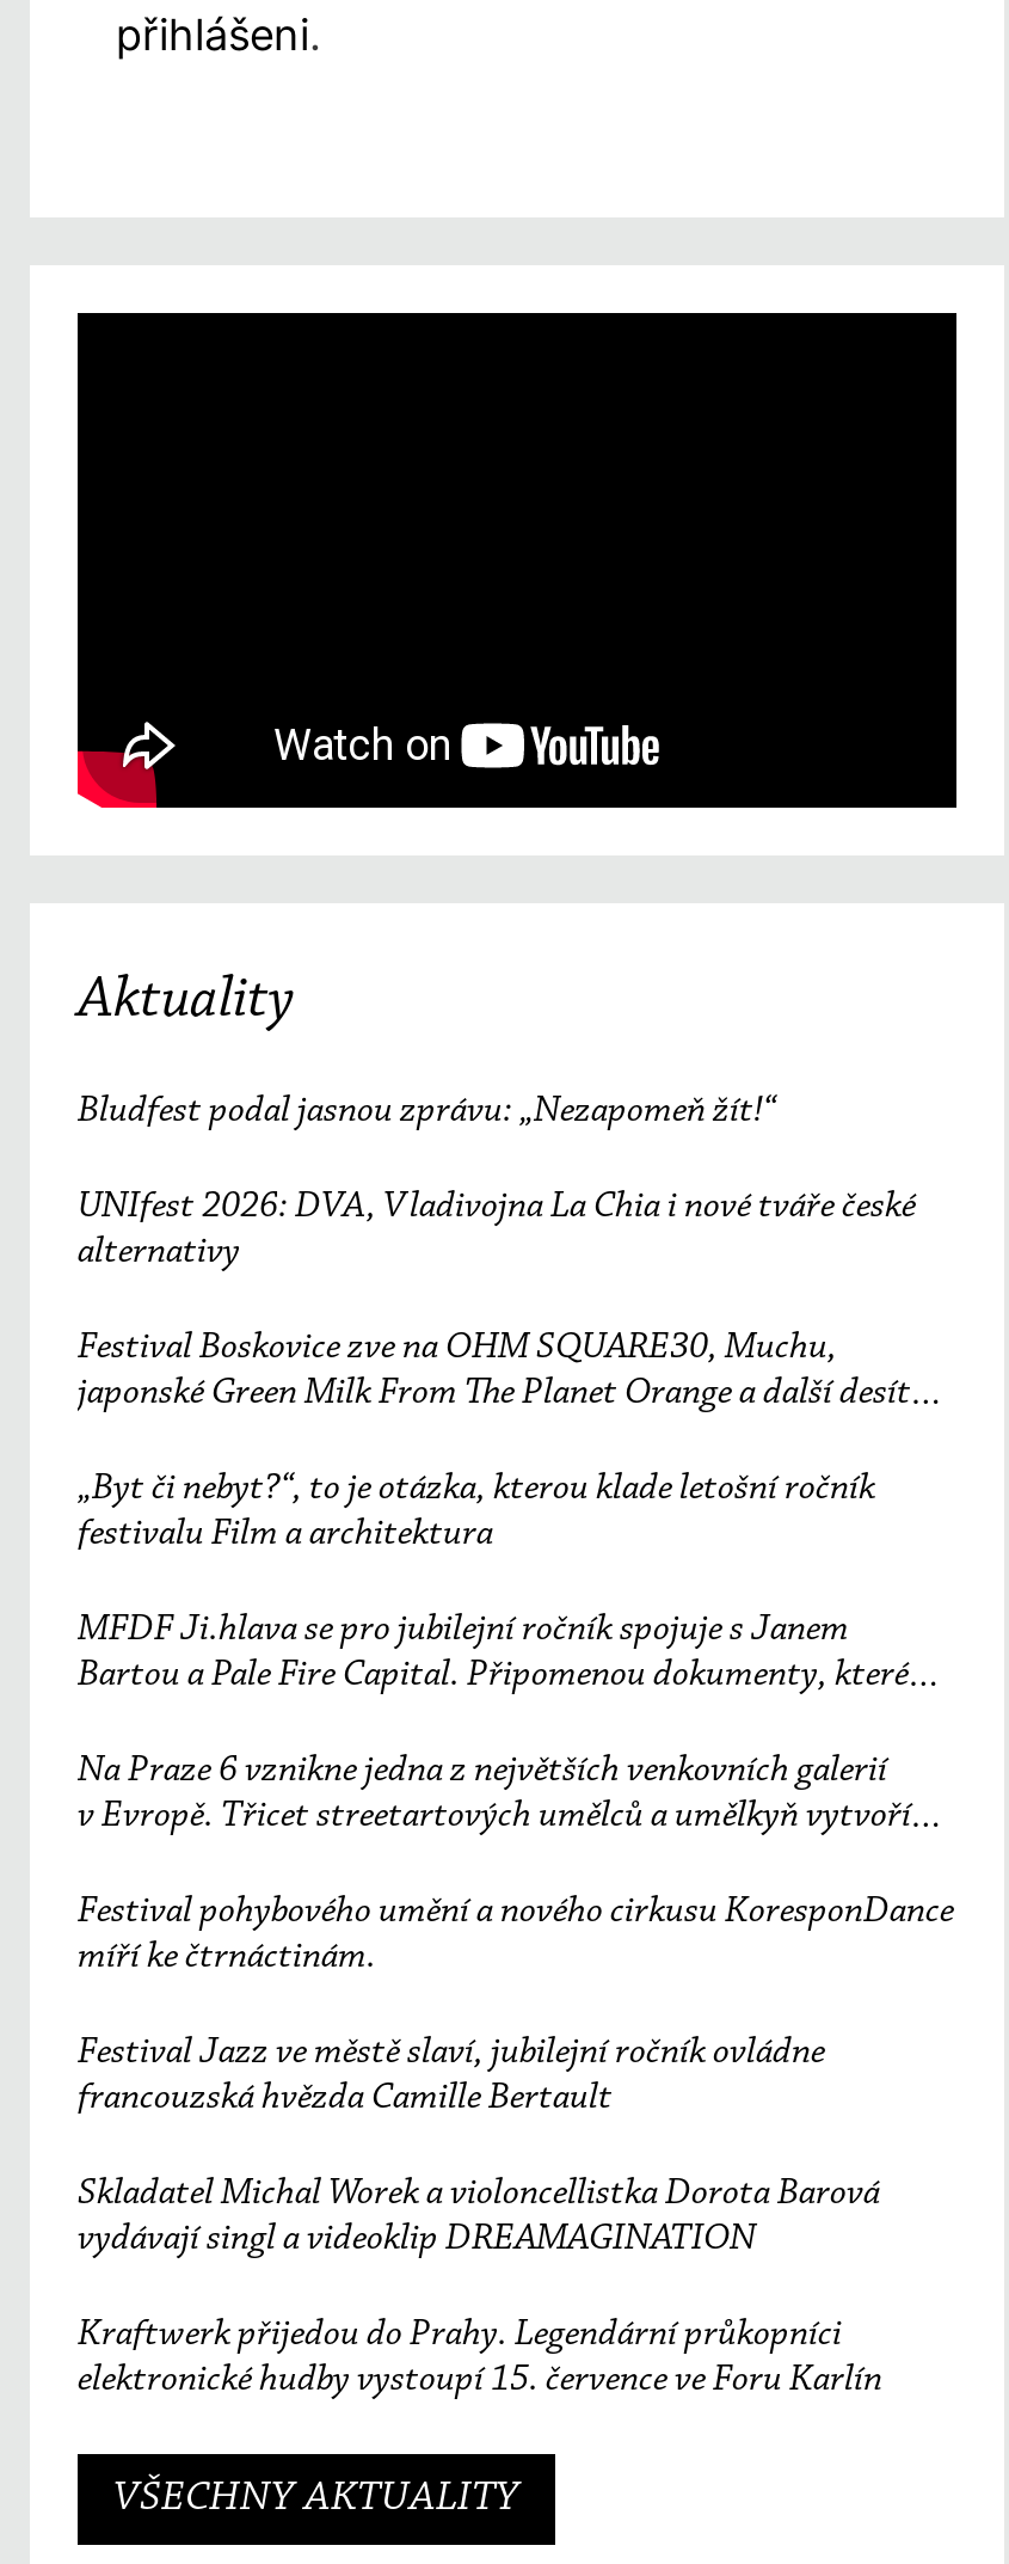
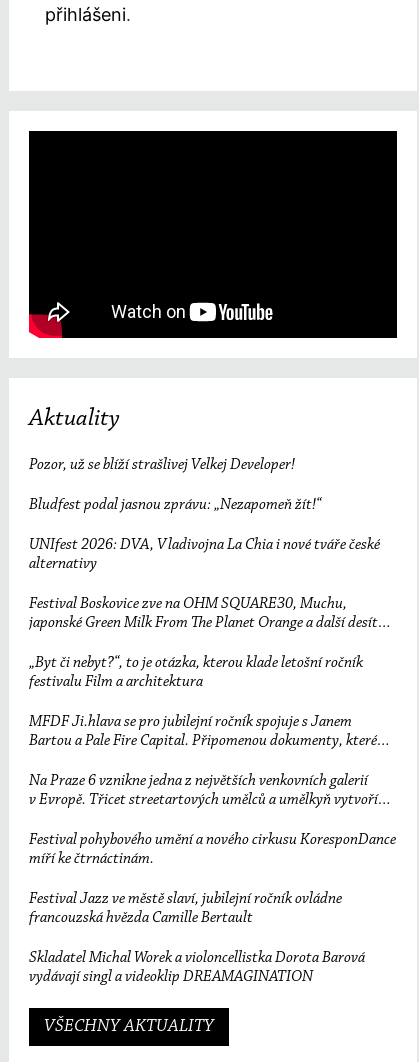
none -> [29,457,295,473] Pozor, už se blíží strašlivej Velkej Developer!
moved [78,1093,954,2213] -> [29,497,396,966]: Bludfest podal jasnou zprávu: „Nezapomeň žít!“ | UNIfest 2026: DVA, Vladivojna La Chia i nové tváře české | alternativy | ... | francouzská hvězda Camille Bertault | Skladatel Michal Worek a violoncellistka Dorota Barová
[78,2316,882,2400] Kraftwerk přijedou do Prahy. Legendární průkopníci | elektronické hudby vystoupí 15. července ve Foru Karlín -> none

